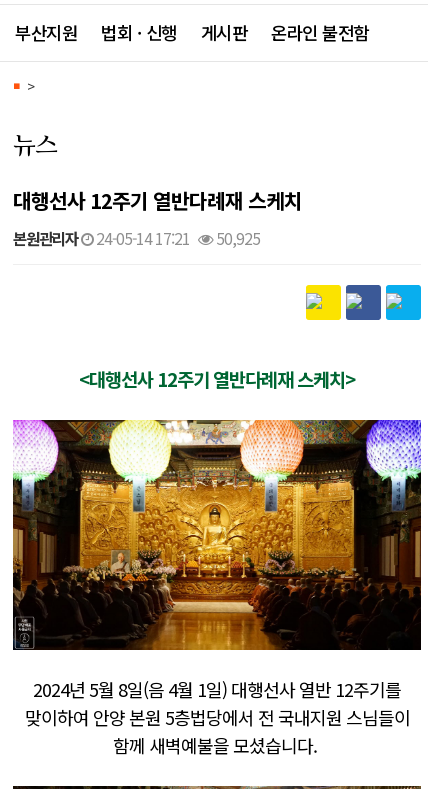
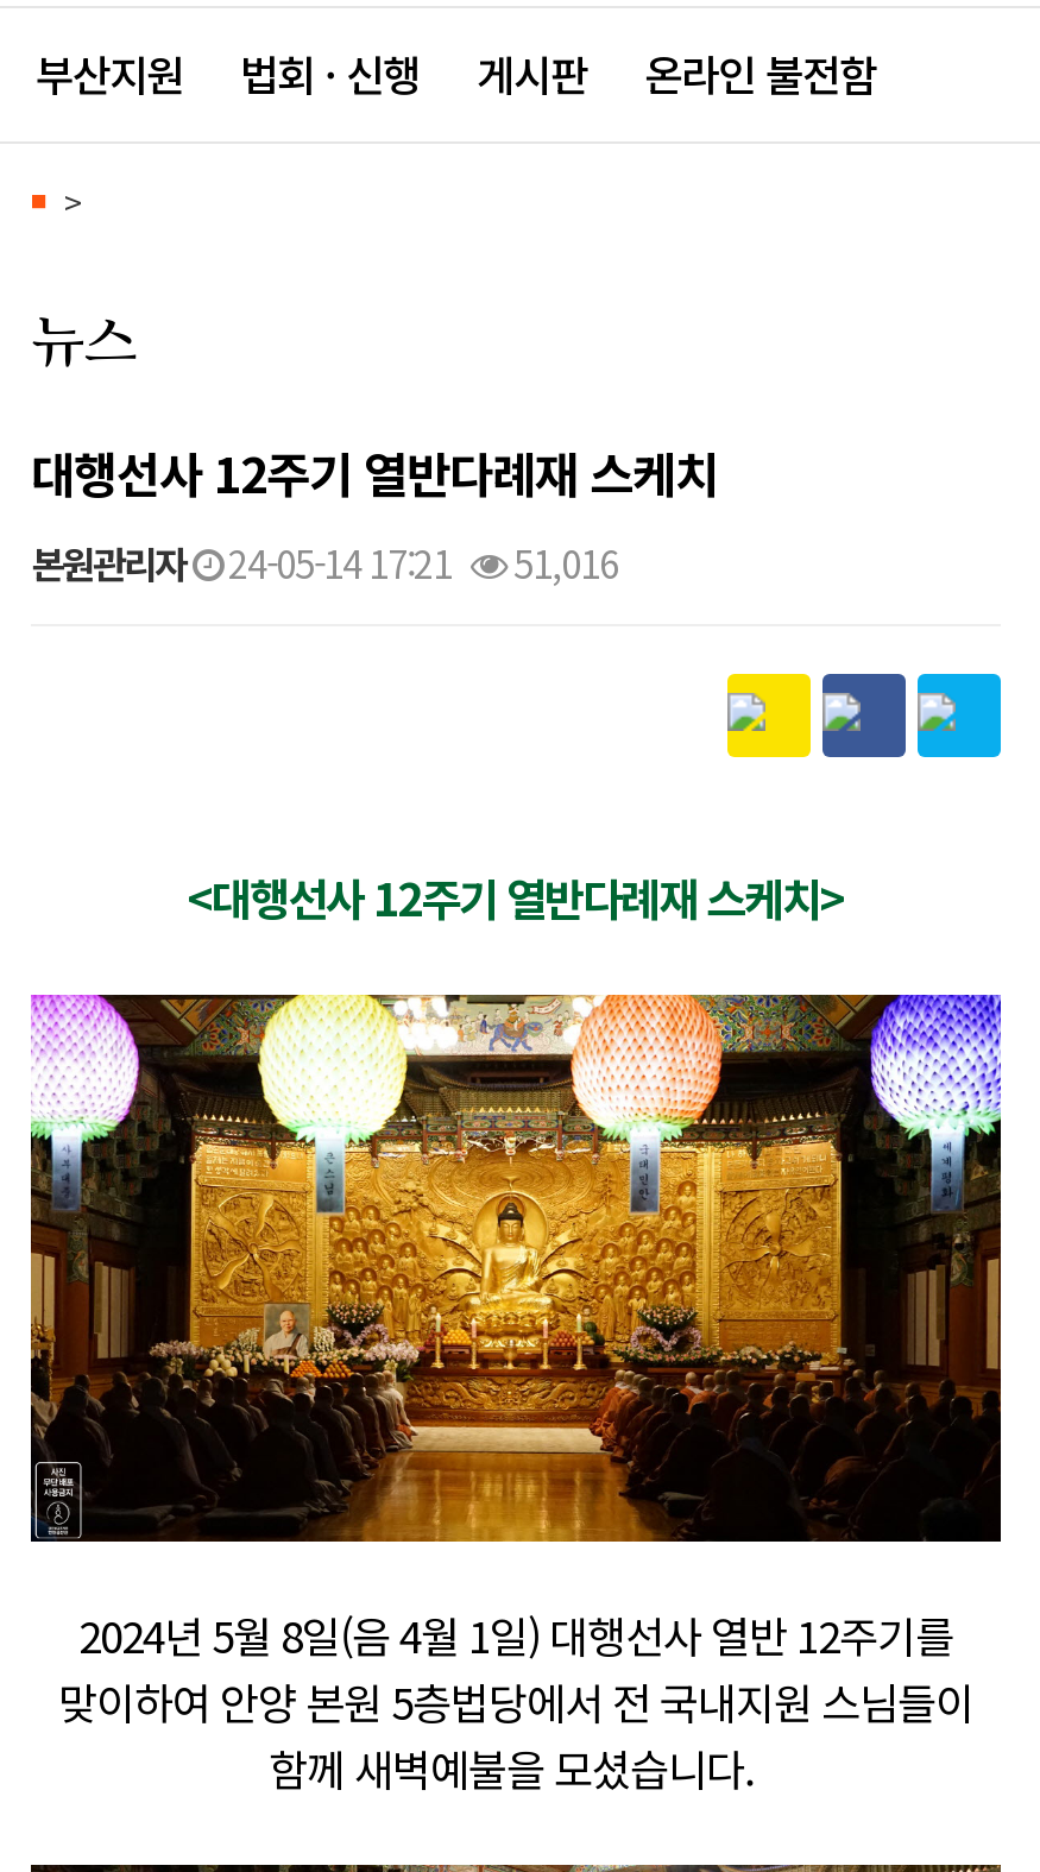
[13,227,260,250] 본원관리자 24-05-14 17:21 50,925 -> [31,536,618,591] 본원관리자 24-05-14 17:21 51,016

